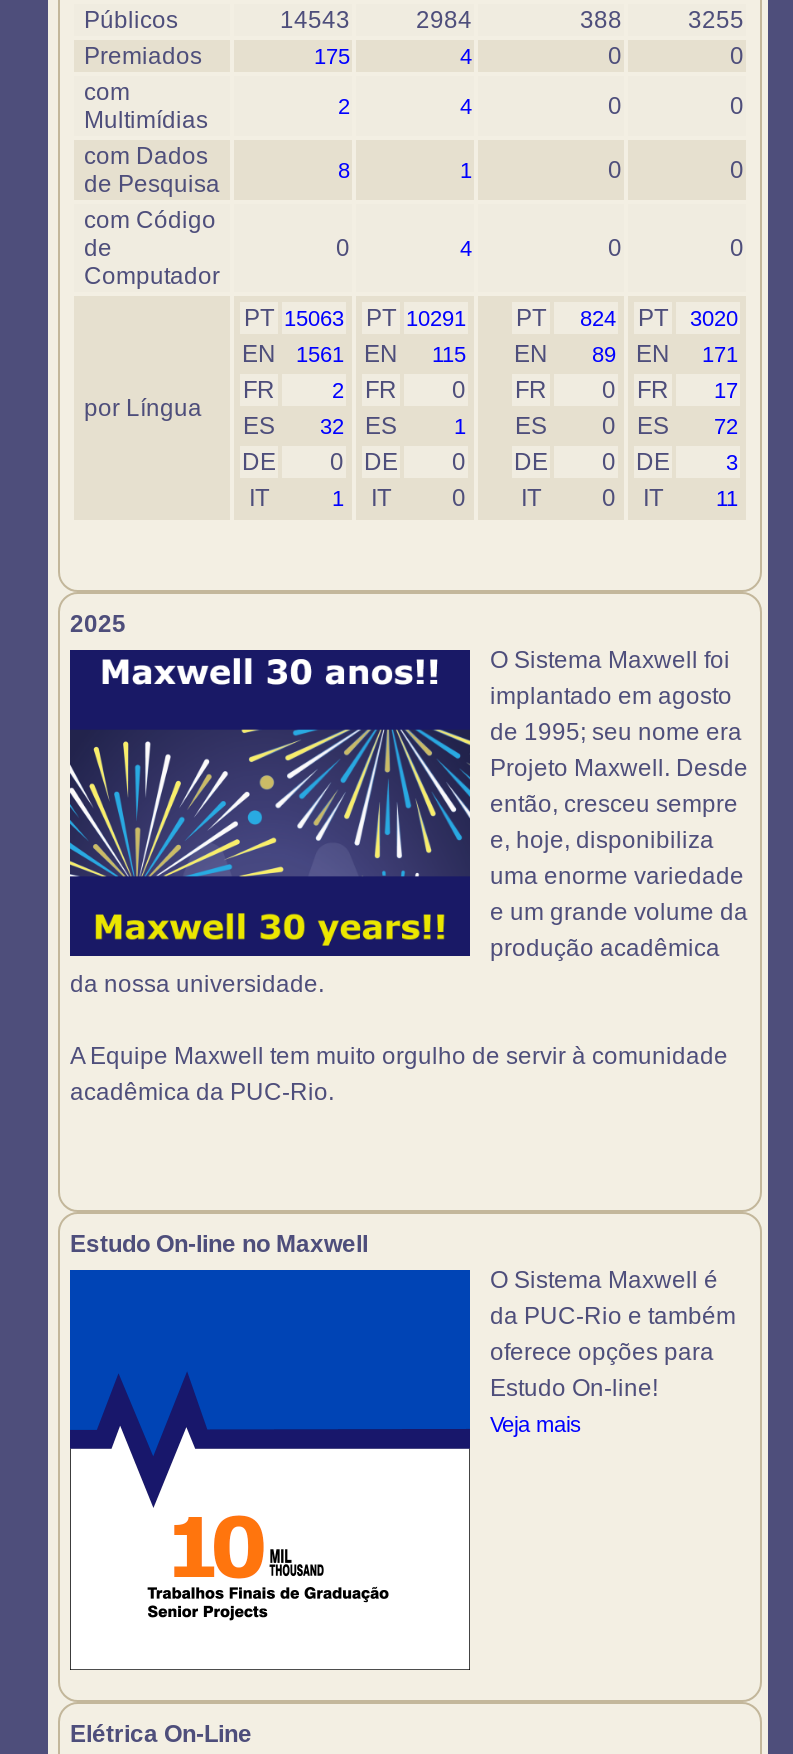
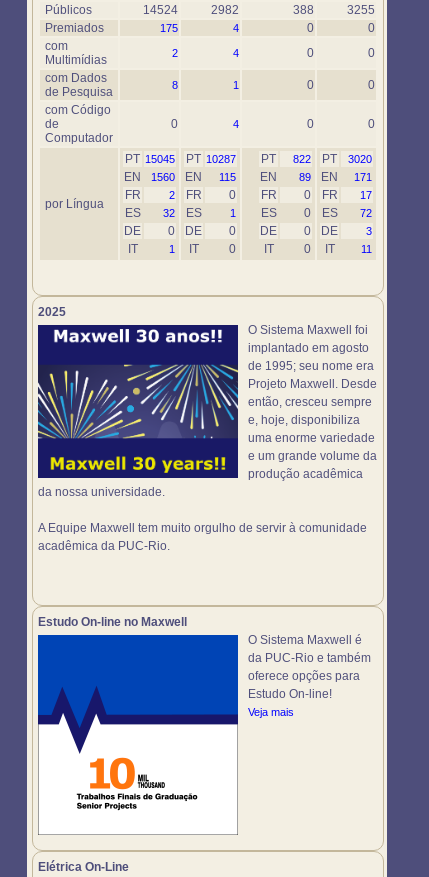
[280,6,350,34] 14543 -> [143,3,178,17] 14524
[416,6,472,34] 2984 -> [211,3,239,17] 2982
[244,304,344,332] PT 15063 -> [125,152,175,166] PT 15045
[366,304,466,332] PT 10291 -> [186,152,236,166] PT 10287
[580,306,616,330] 824 -> [293,153,311,165] 822
[242,340,738,368] EN 1561 EN 115 EN 89 EN 171 -> [124,170,372,184] EN 1560 EN 115 EN 89 EN 171

